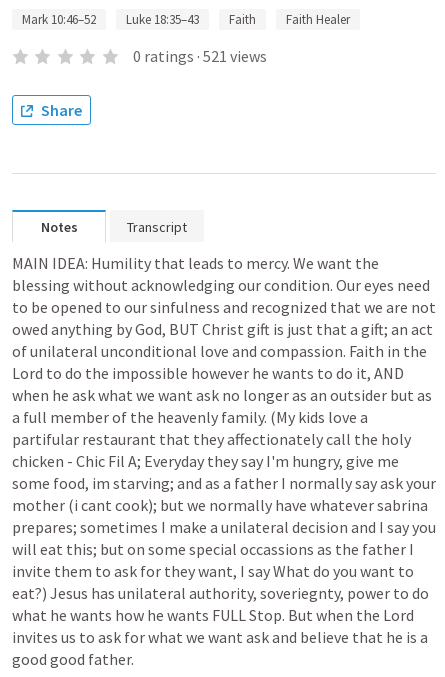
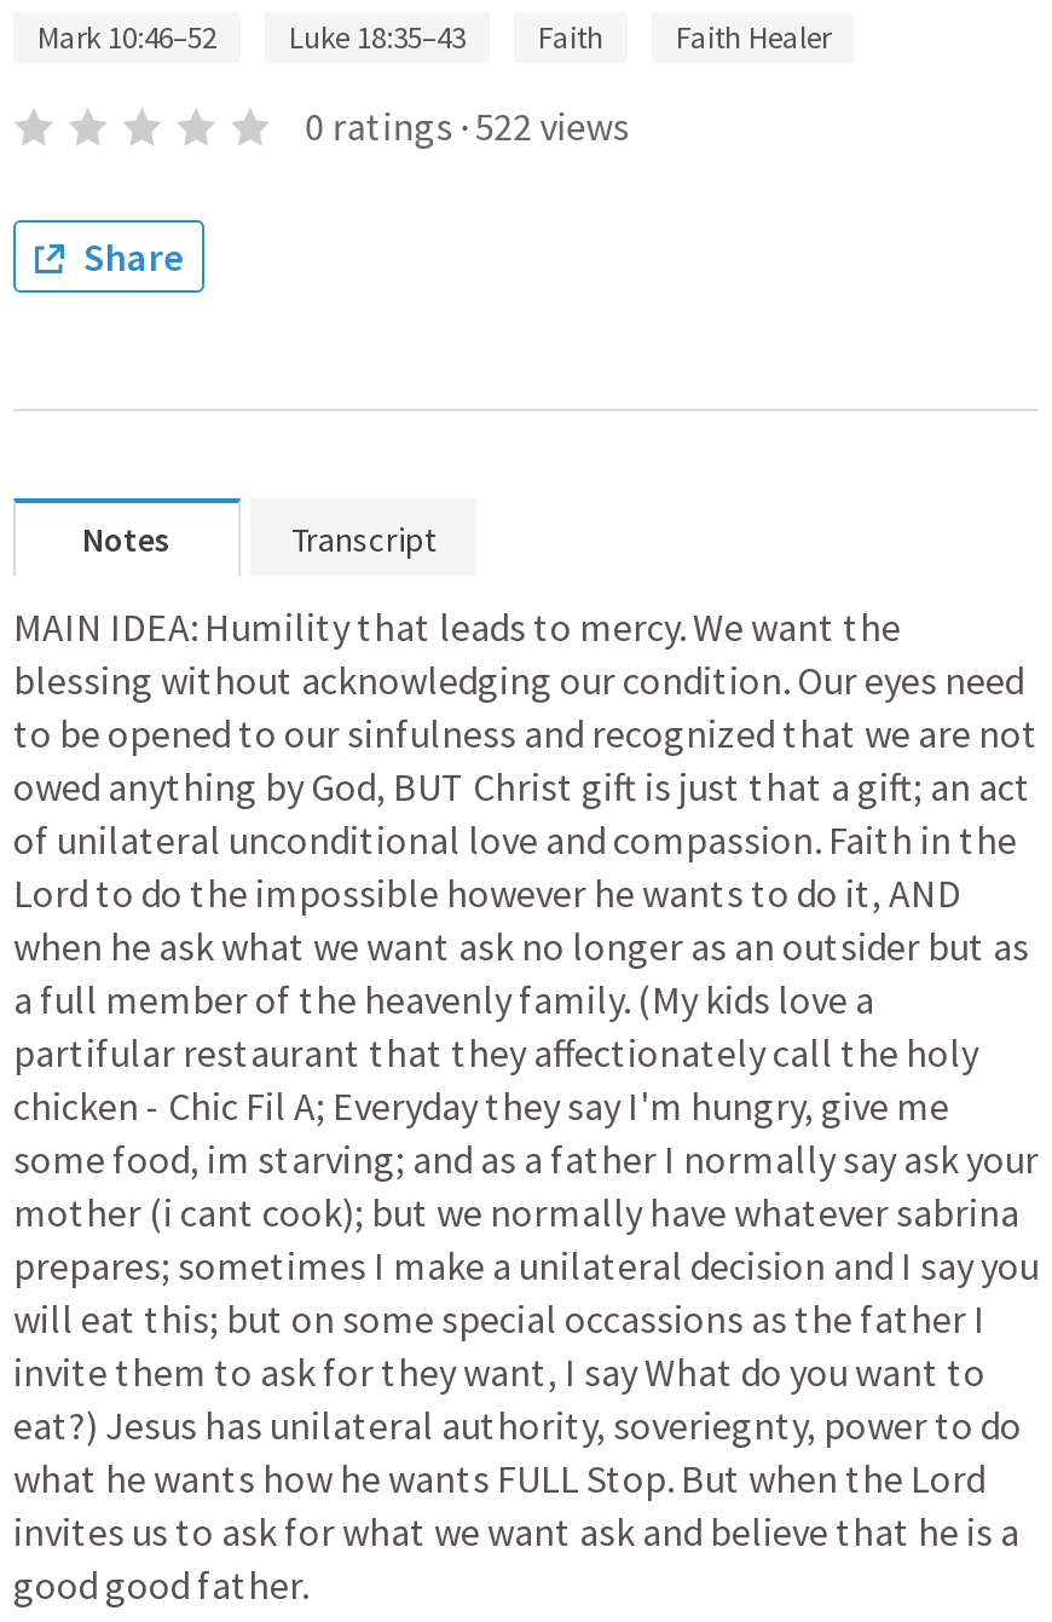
[133,46,267,66] 0 ratings · 521 views -> [305,102,629,150] 0 ratings · 522 views

